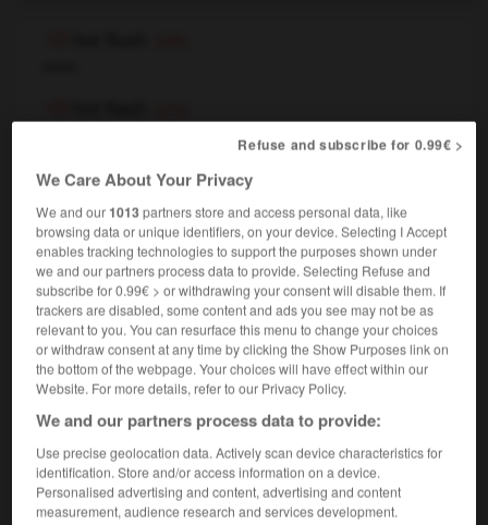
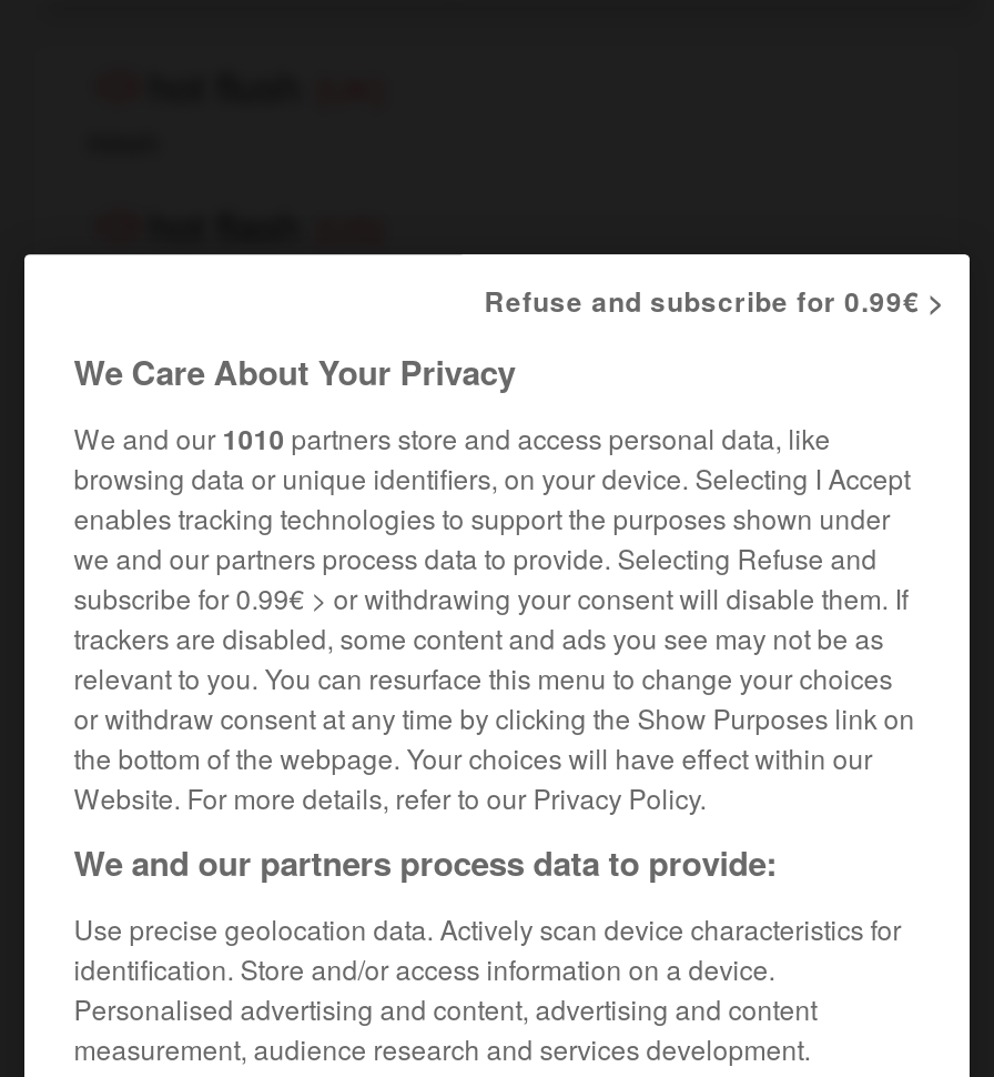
[36,203,408,222] We and our 1013 partners store and access personal data, like -> [74,420,830,460] We and our 1010 partners store and access personal data, like

